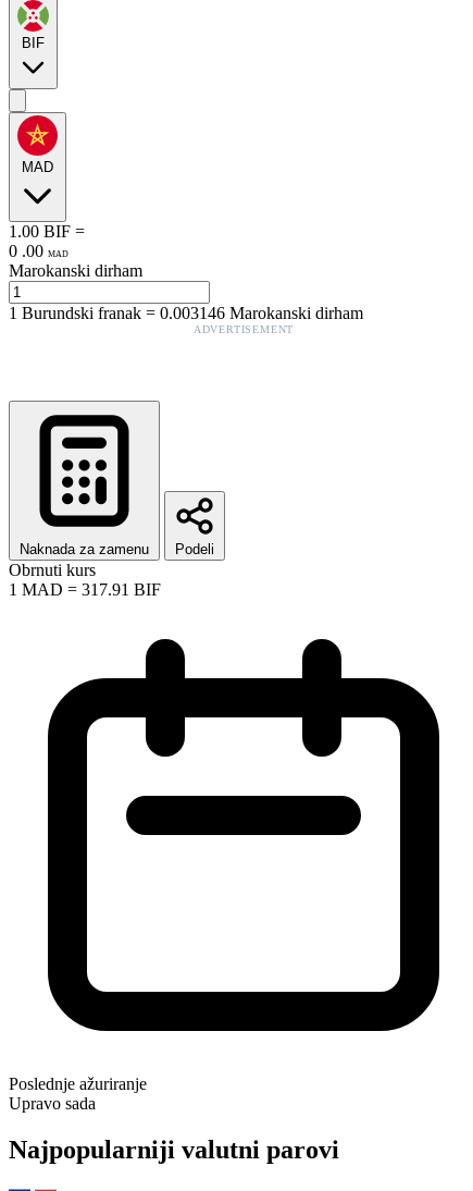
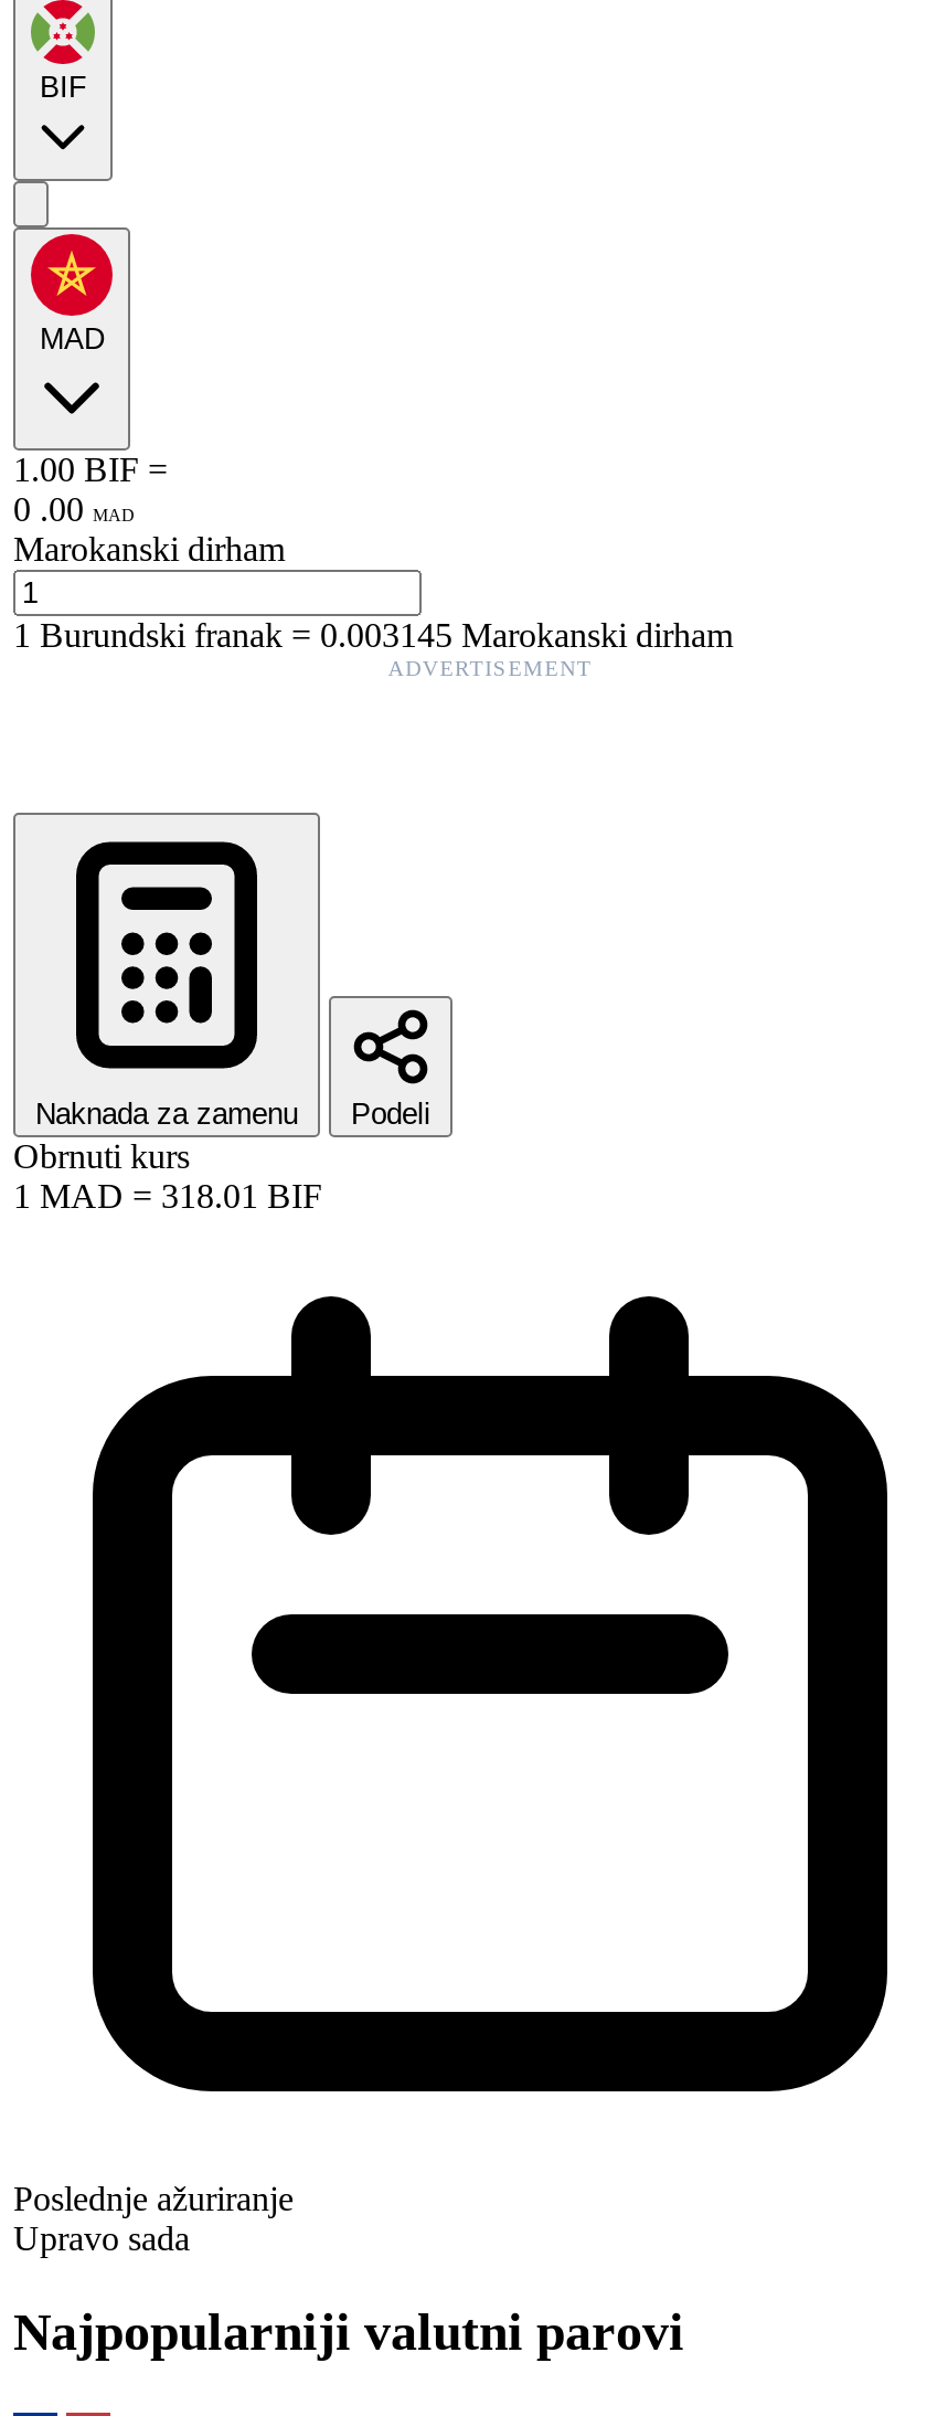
[9,304,363,322] 1Burundski franak=0.003146 Marokanski dirham -> [13,616,733,653] 1Burundski franak=0.003145 Marokanski dirham
[9,580,161,599] 1 MAD = 317.91 BIF -> [13,1177,322,1214] 1 MAD = 318.01 BIF

